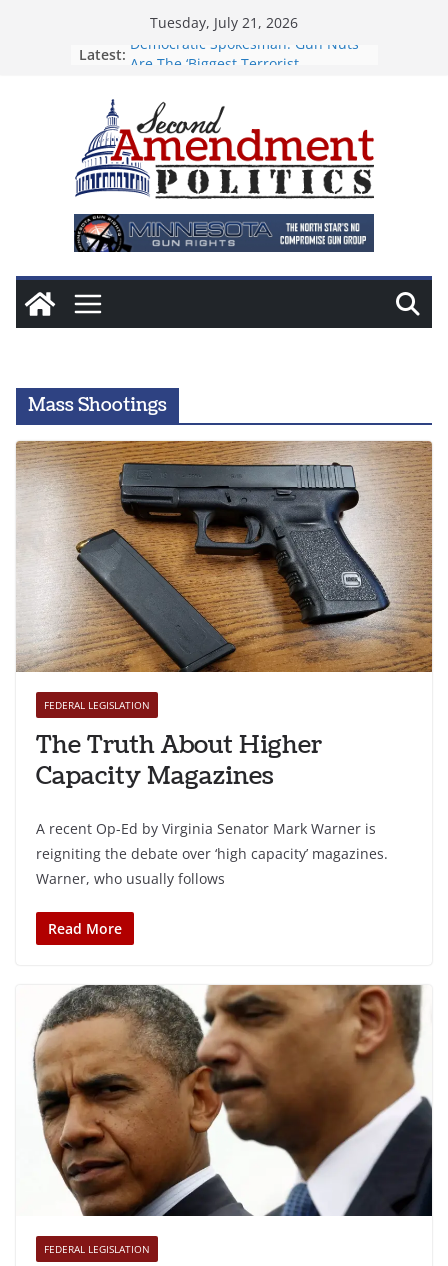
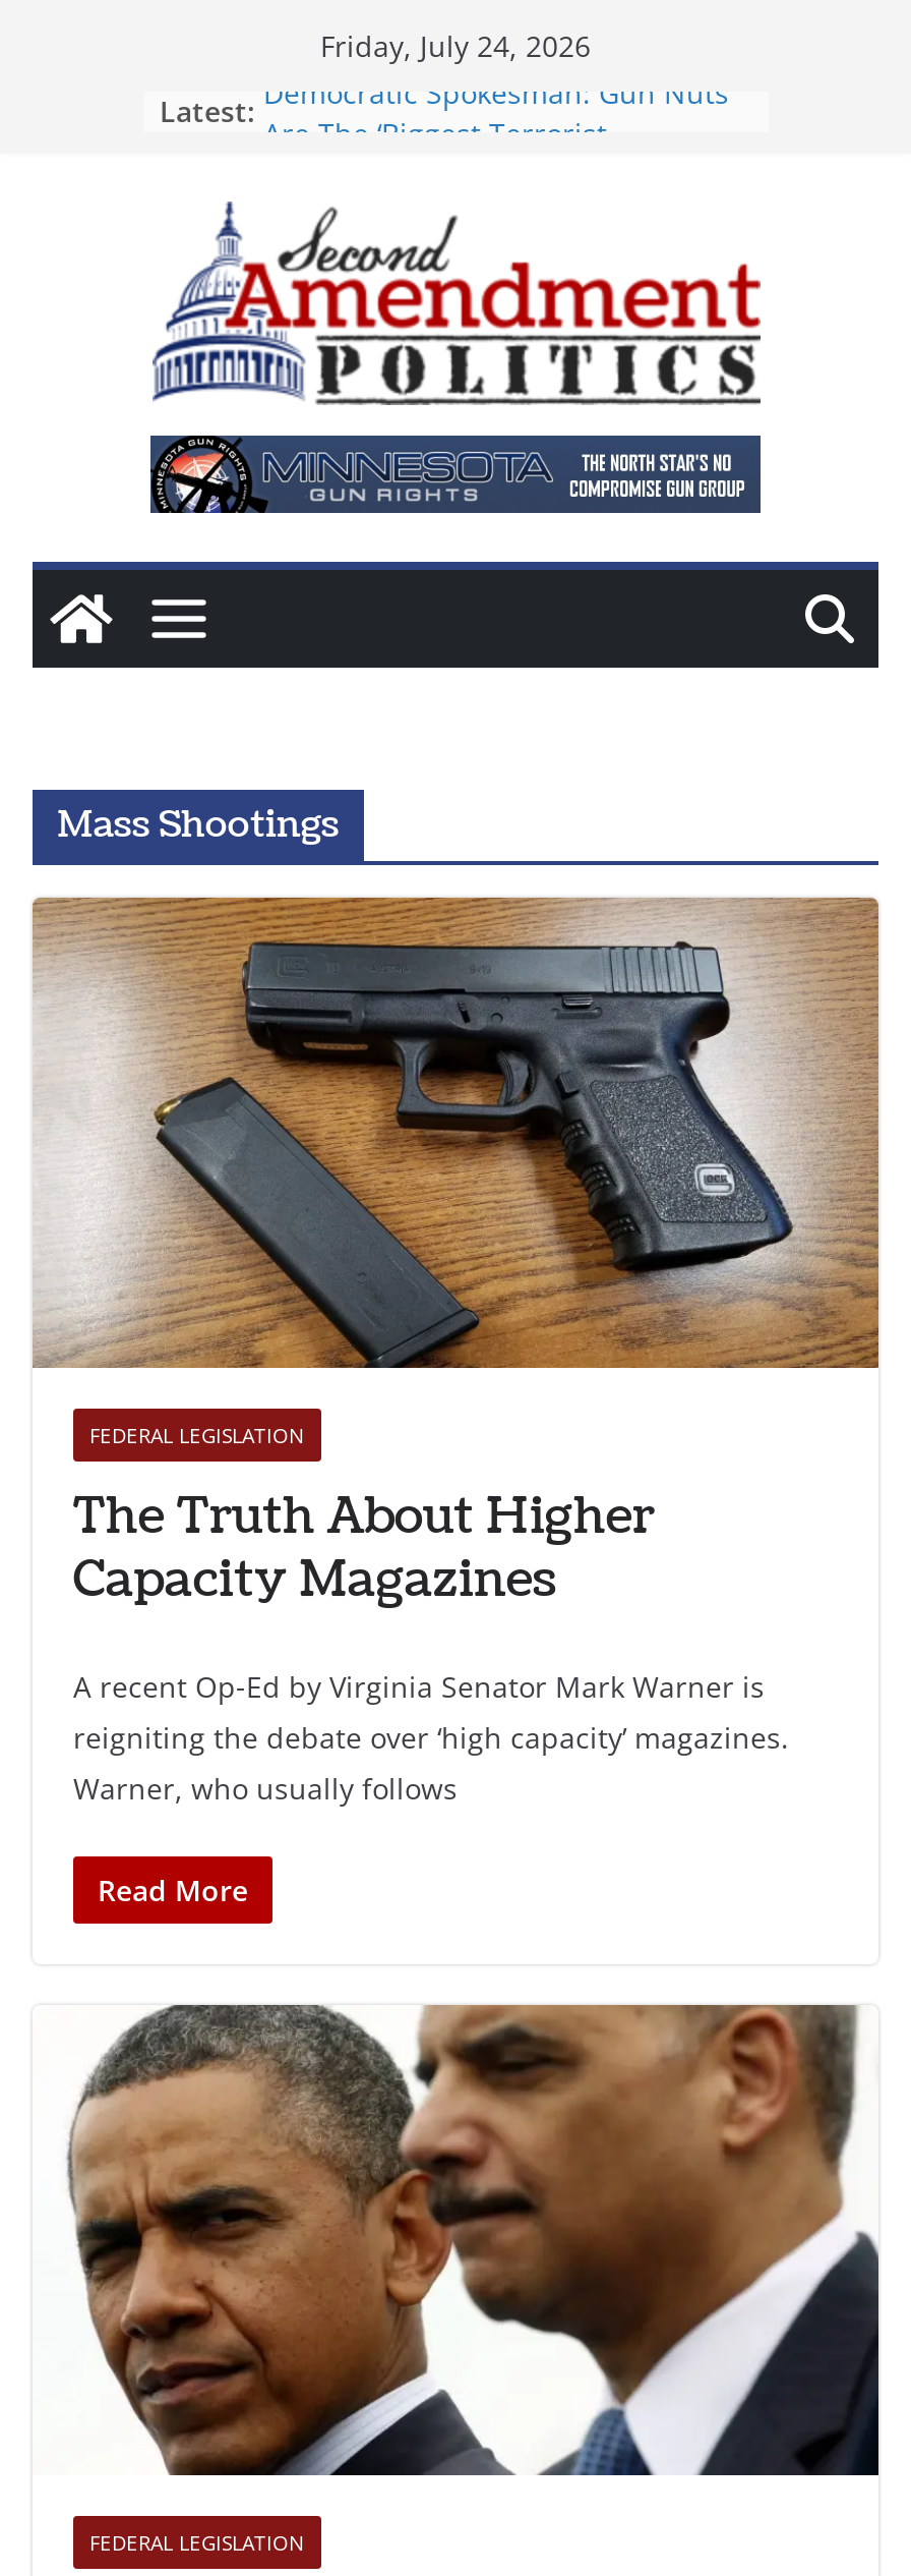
[150,13,298,32] Tuesday, July 21, 2026 -> [320,26,591,65] Friday, July 24, 2026

